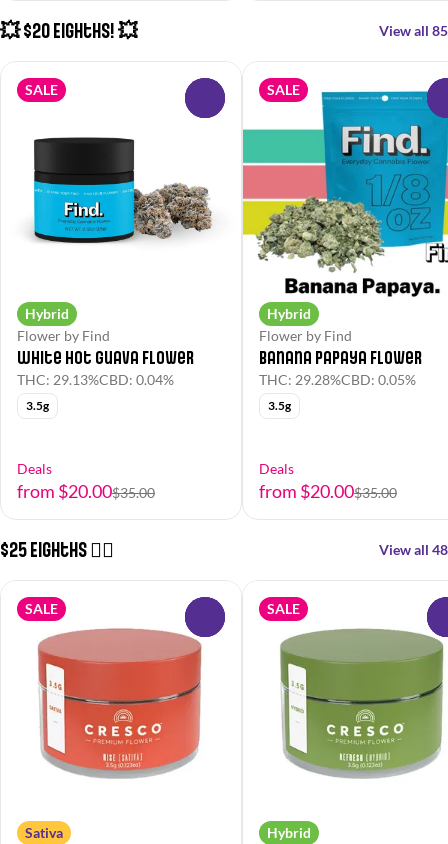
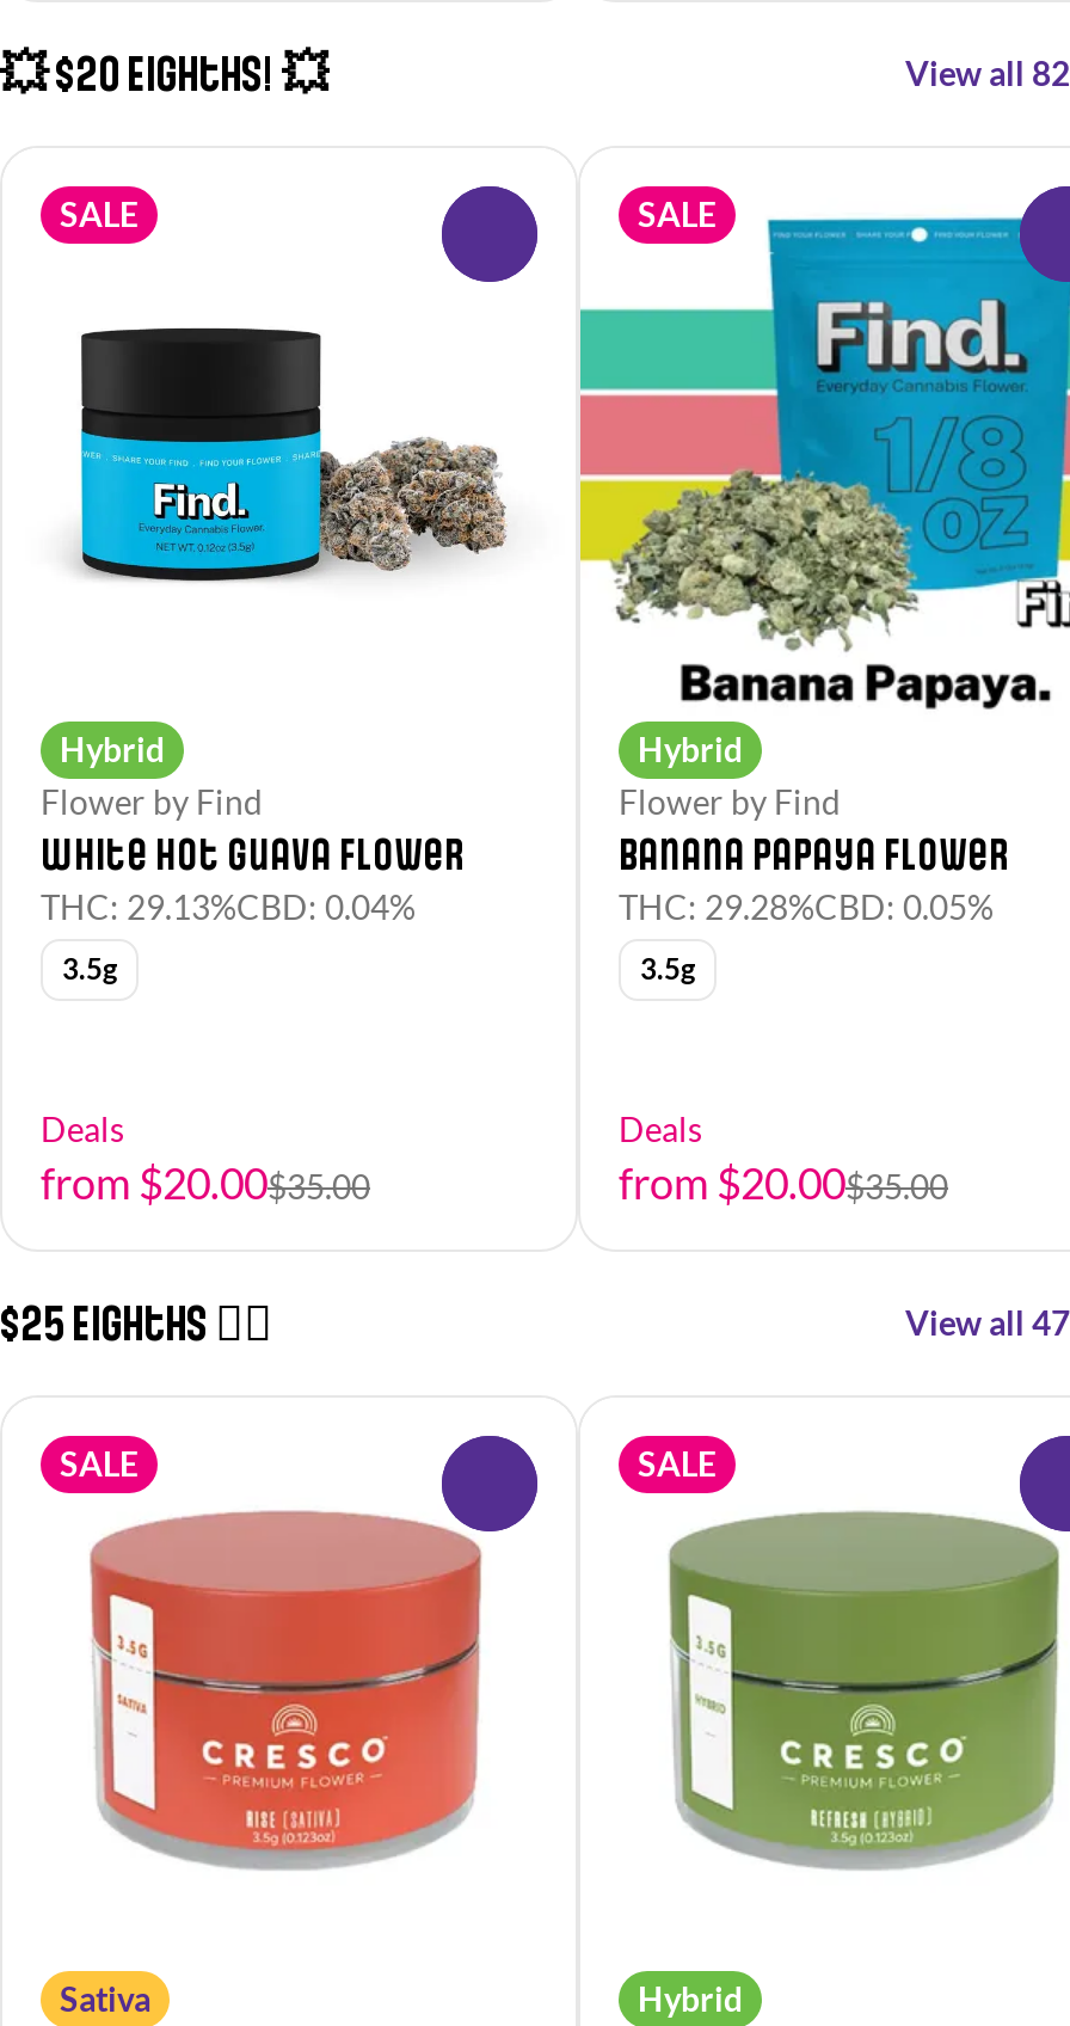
[379,22,448,39] View all 85 -> [905,53,1070,93] View all 82
[379,541,448,558] View all 48 -> [905,1302,1070,1343] View all 47

